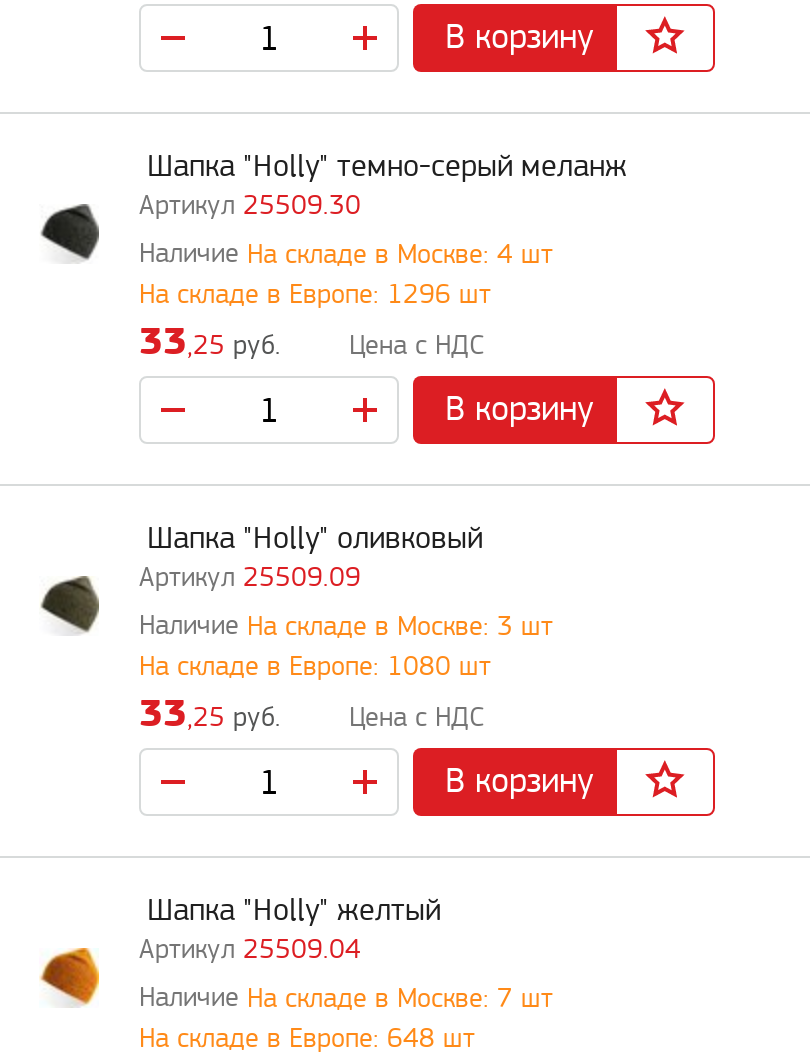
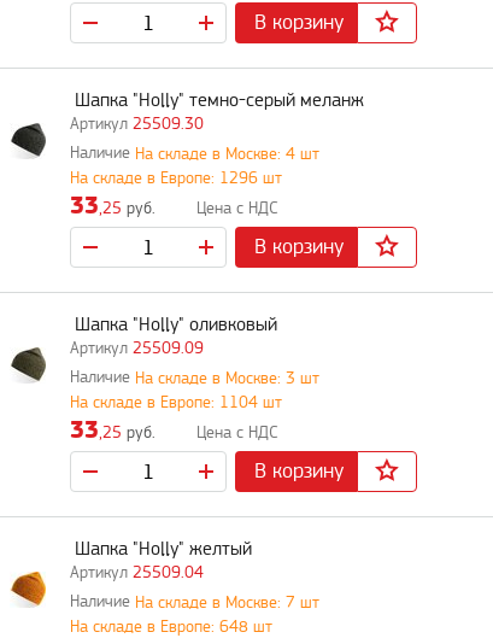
[139,653,491,681] На складе в Европе: 1080 шт -> [70,394,282,411] На складе в Европе: 1104 шт

